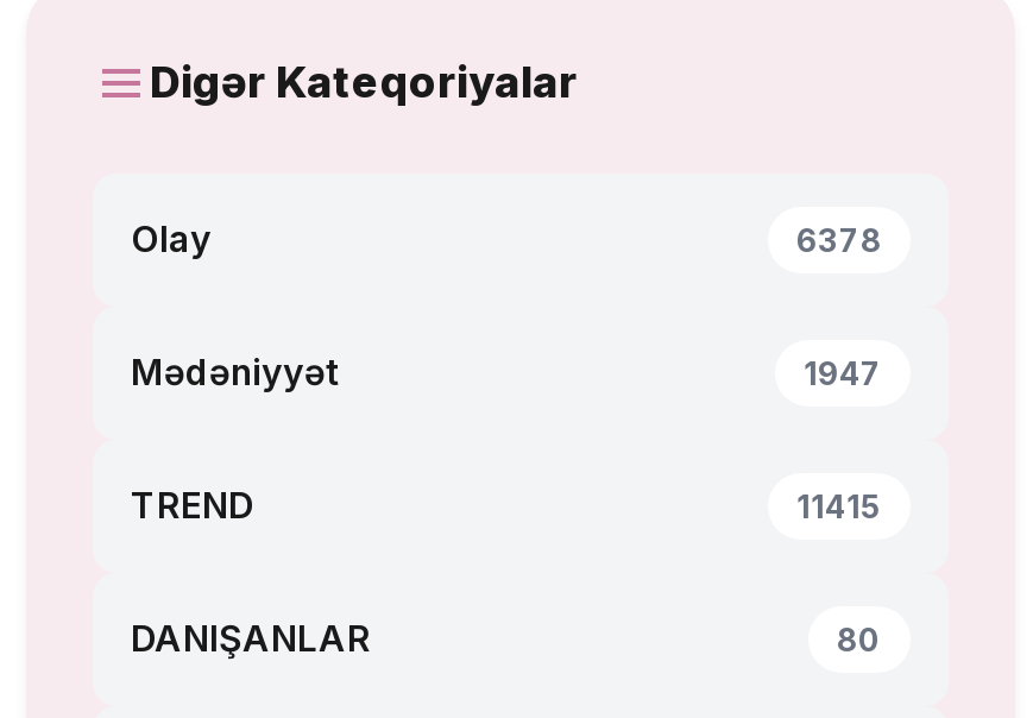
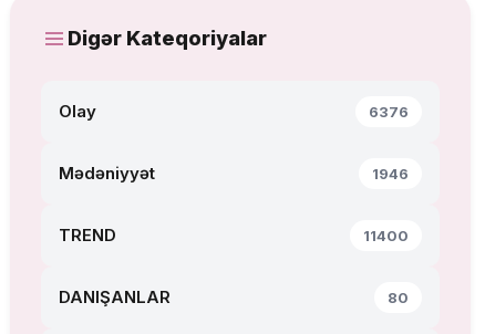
[796,222,882,260] 6378 -> [369,103,409,121] 6376
[804,355,882,393] 1947 -> [372,165,409,183] 1946
[796,488,882,526] 11415 -> [363,227,409,245] 11400

